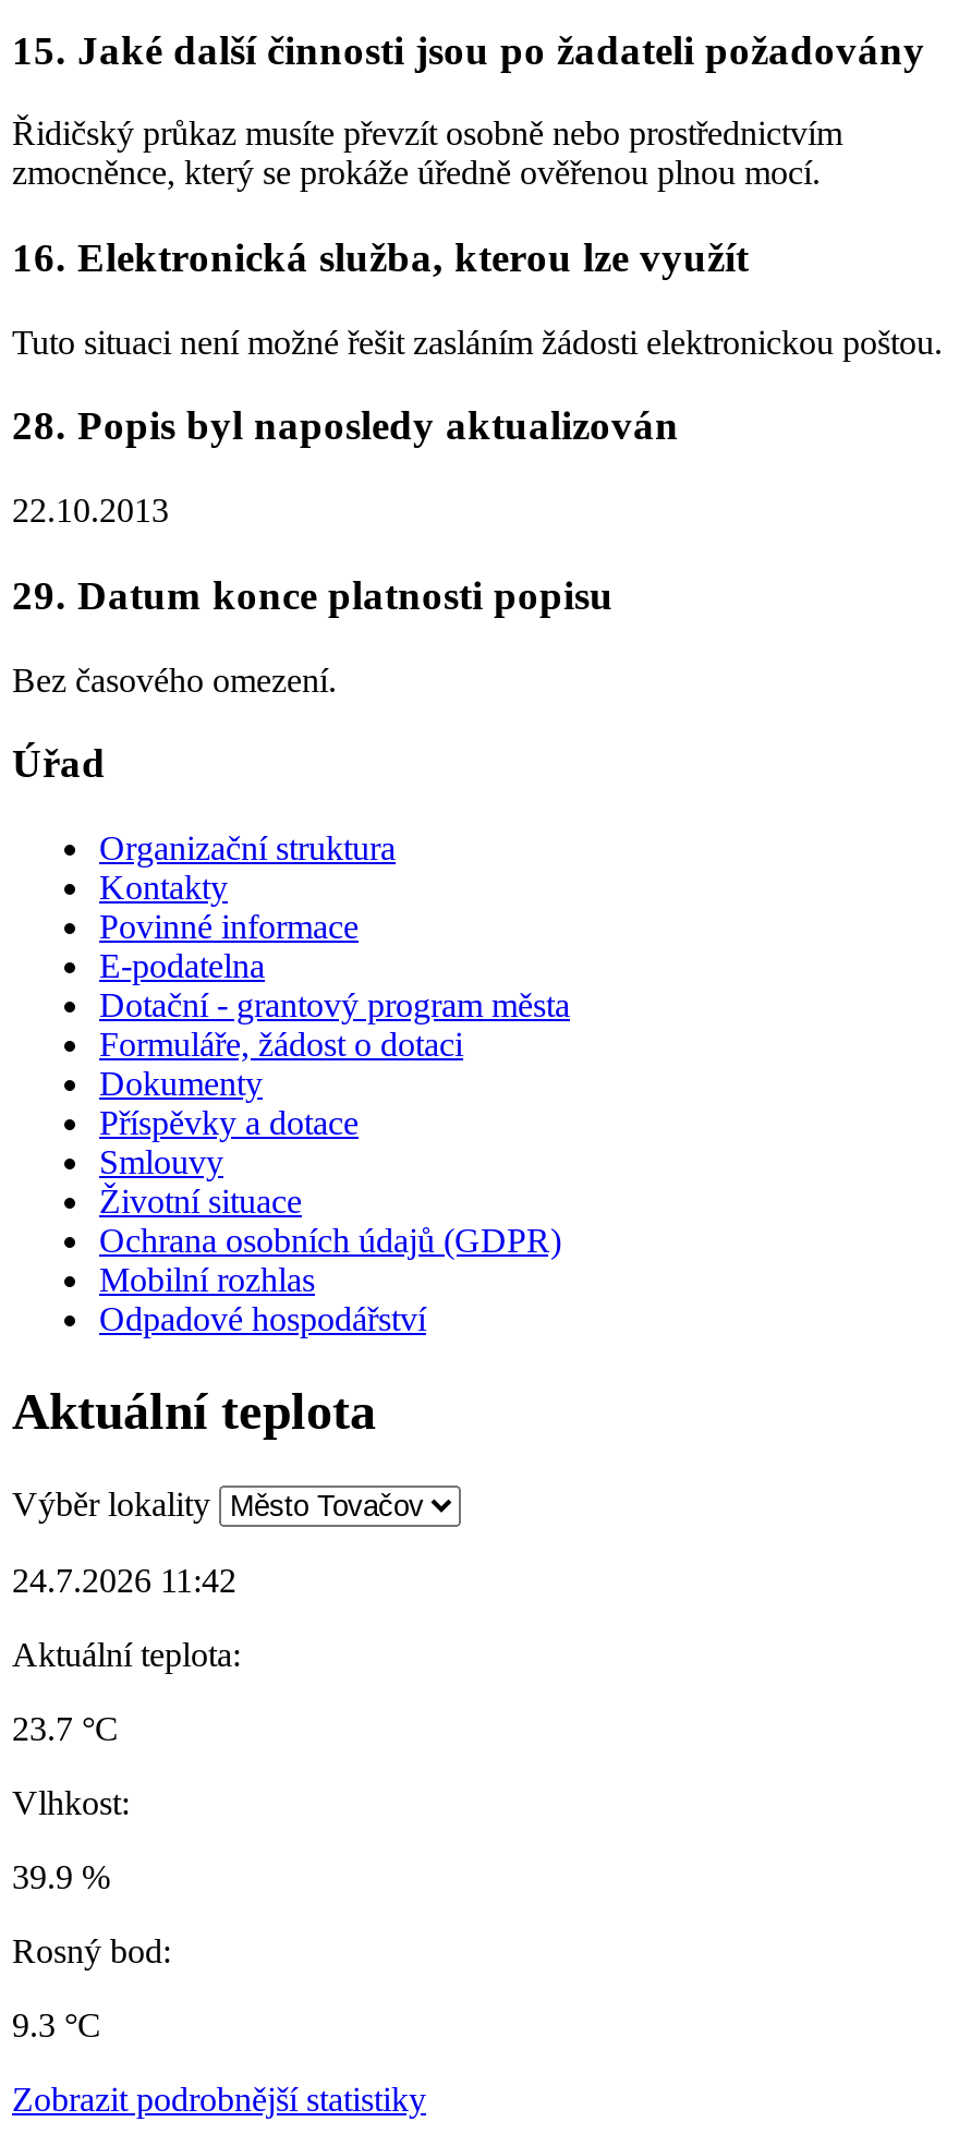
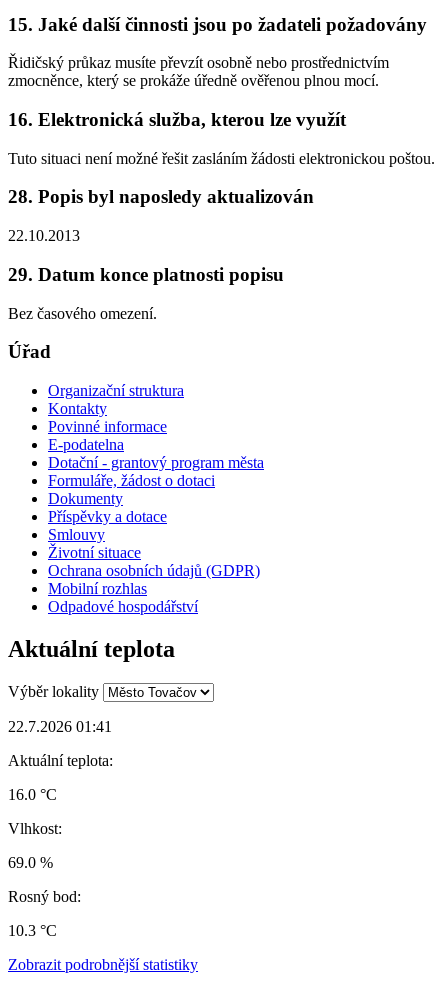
[12,1561,236,1598] 24.7.2026 11:42 -> [8,718,112,735] 22.7.2026 01:41
[12,1710,119,1747] 23.7 °C -> [8,786,57,803] 16.0 °C
[12,1858,110,1895] 39.9 % -> [8,854,53,871] 69.0 %
[12,2006,101,2043] 9.3 °C -> [8,922,57,939] 10.3 °C

